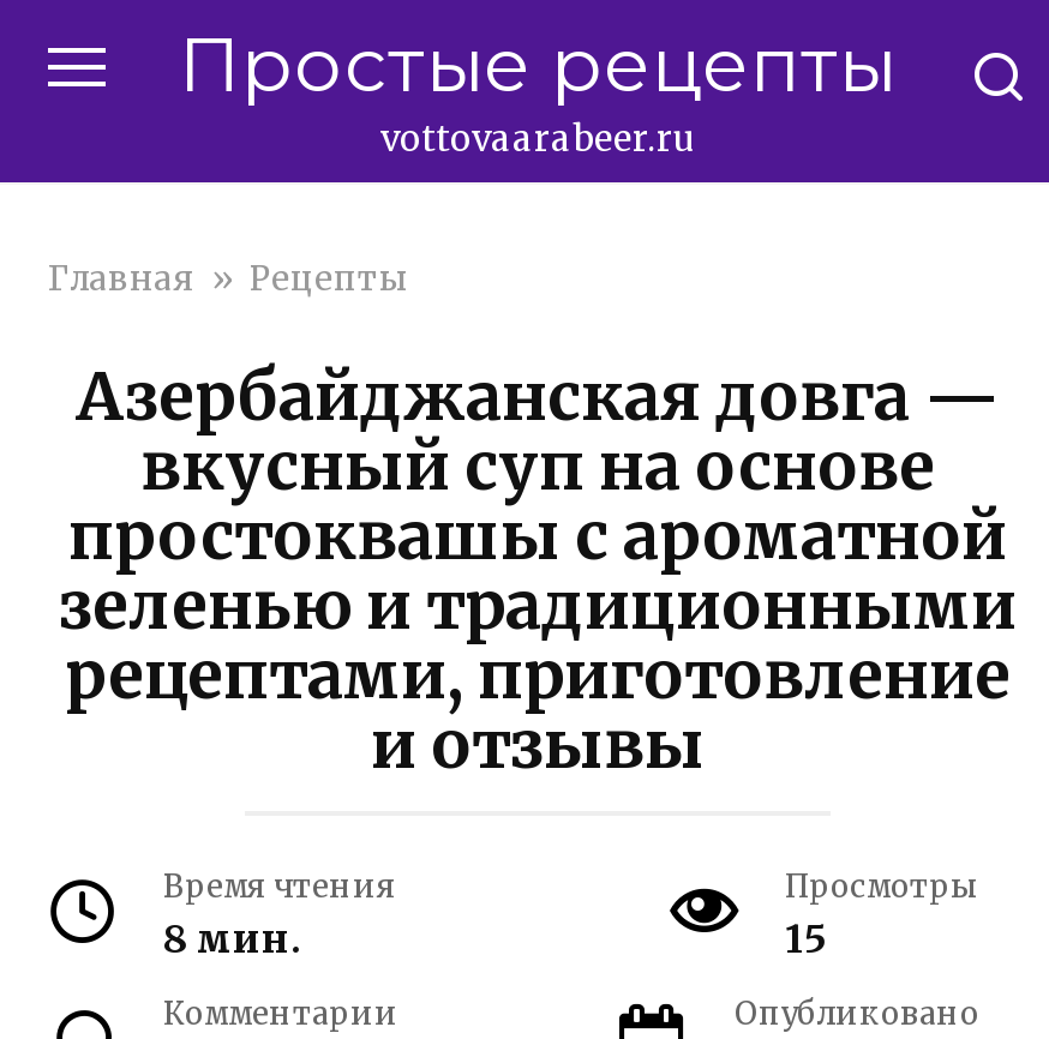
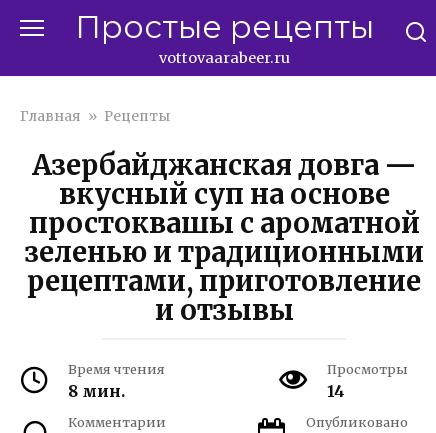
[785,914,826,962] 15 -> [327,381,345,401] 14

